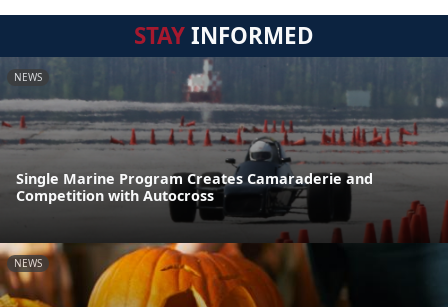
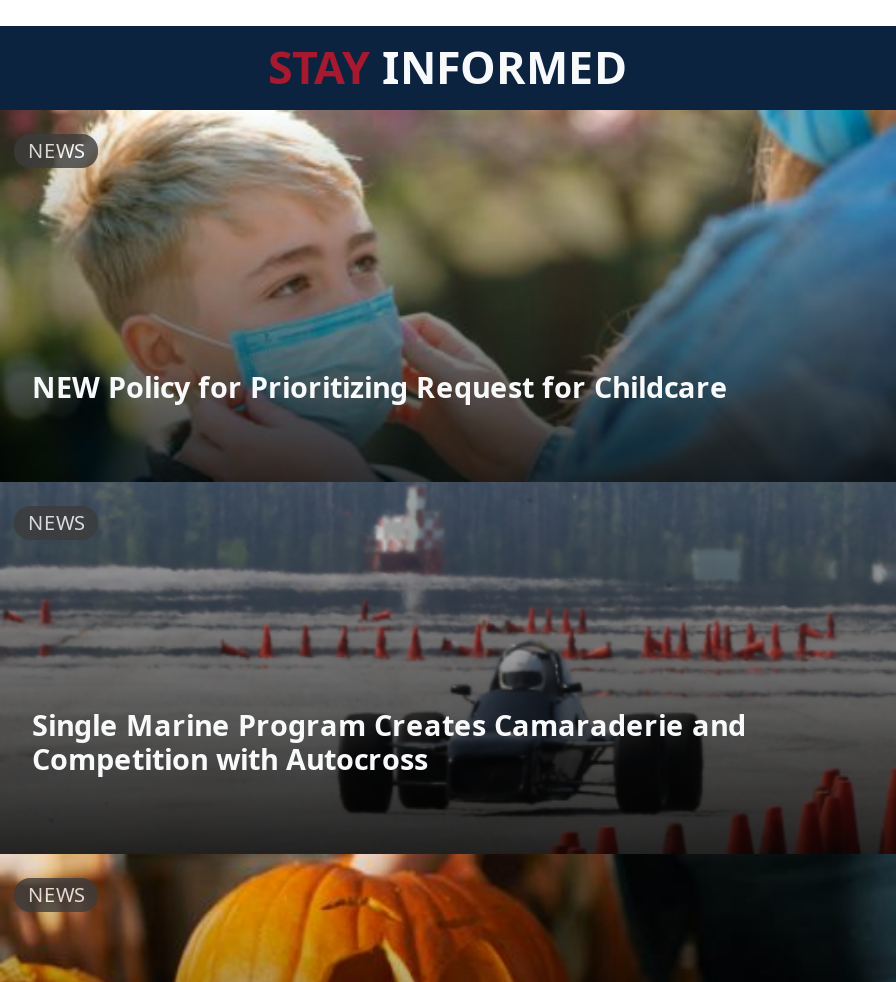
none -> [6,109,890,481] [image] | NEWS
none -> [32,368,728,406] NEW Policy for Prioritizing Request for Childcare

